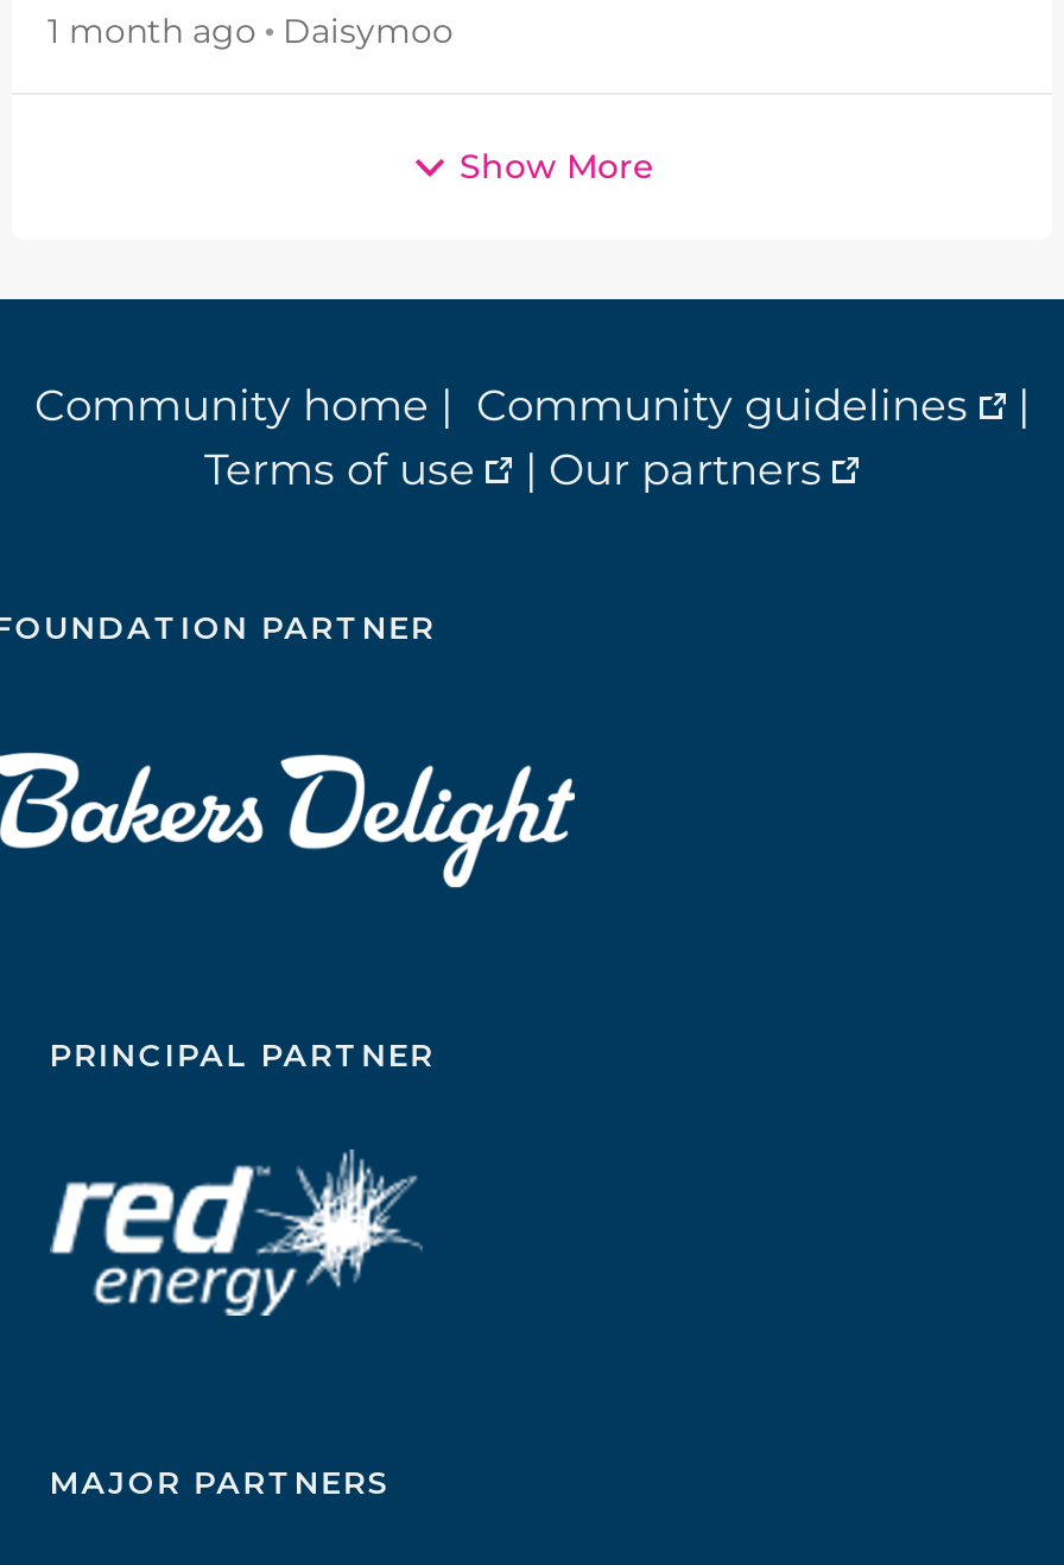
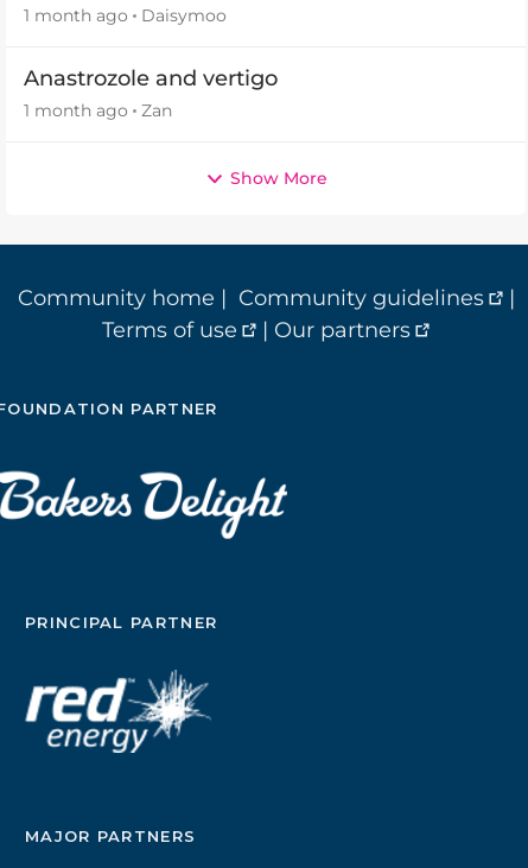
none -> [24,65,278,121] Anastrozole and vertigo | 1 month ago | Zan

